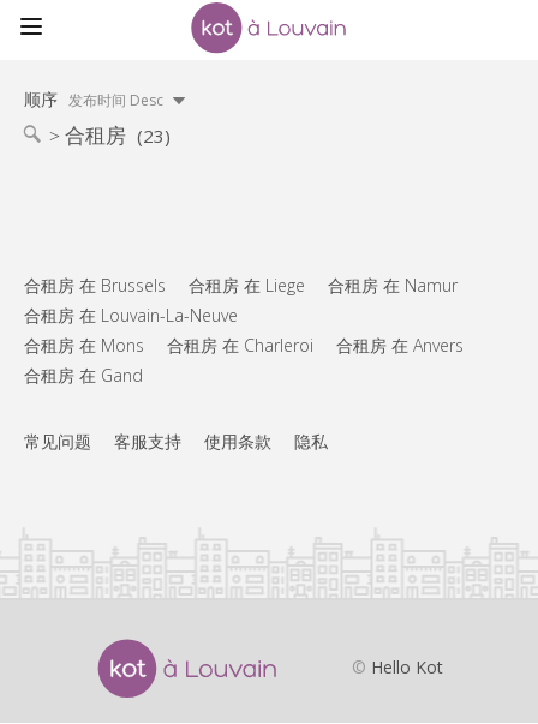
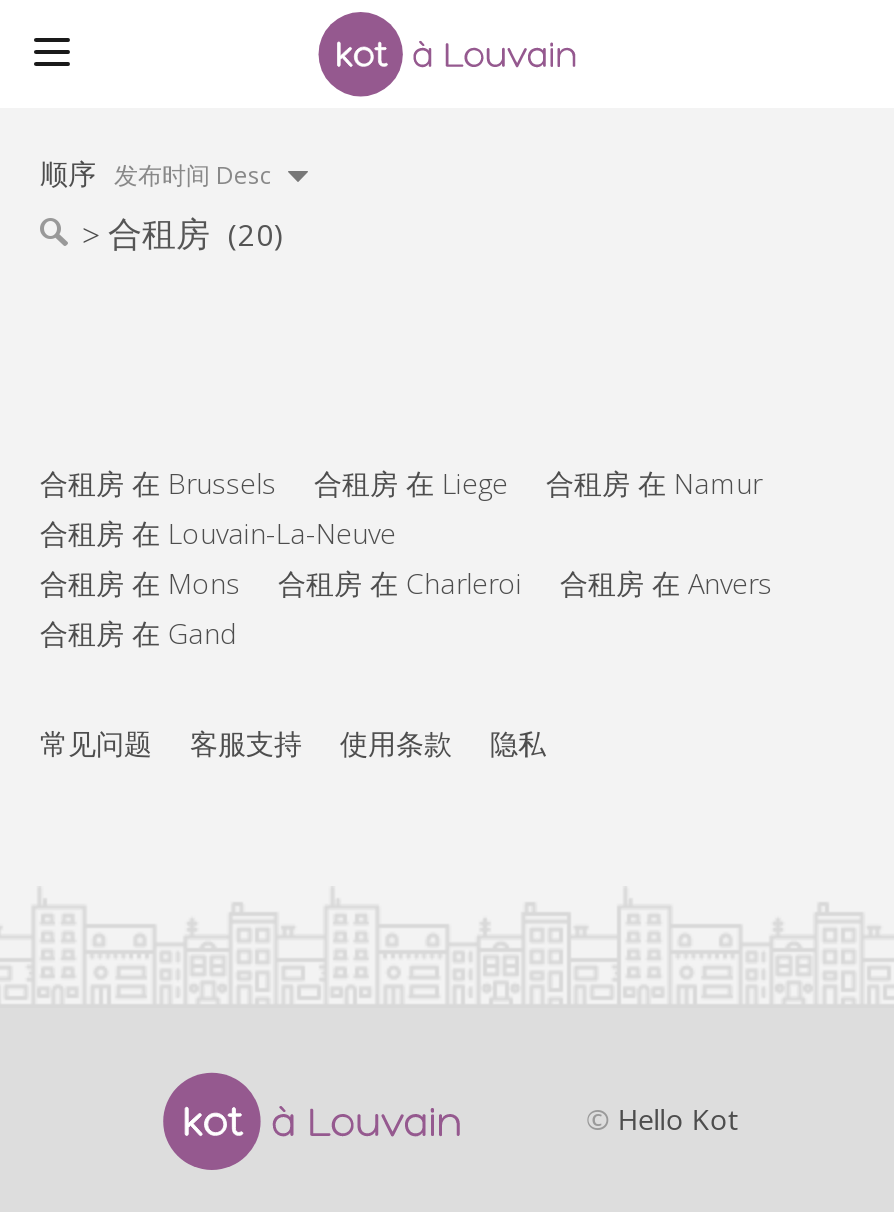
[65,121,171,149] 合租房 (23) -> [108,210,284,256] 合租房 (20)

